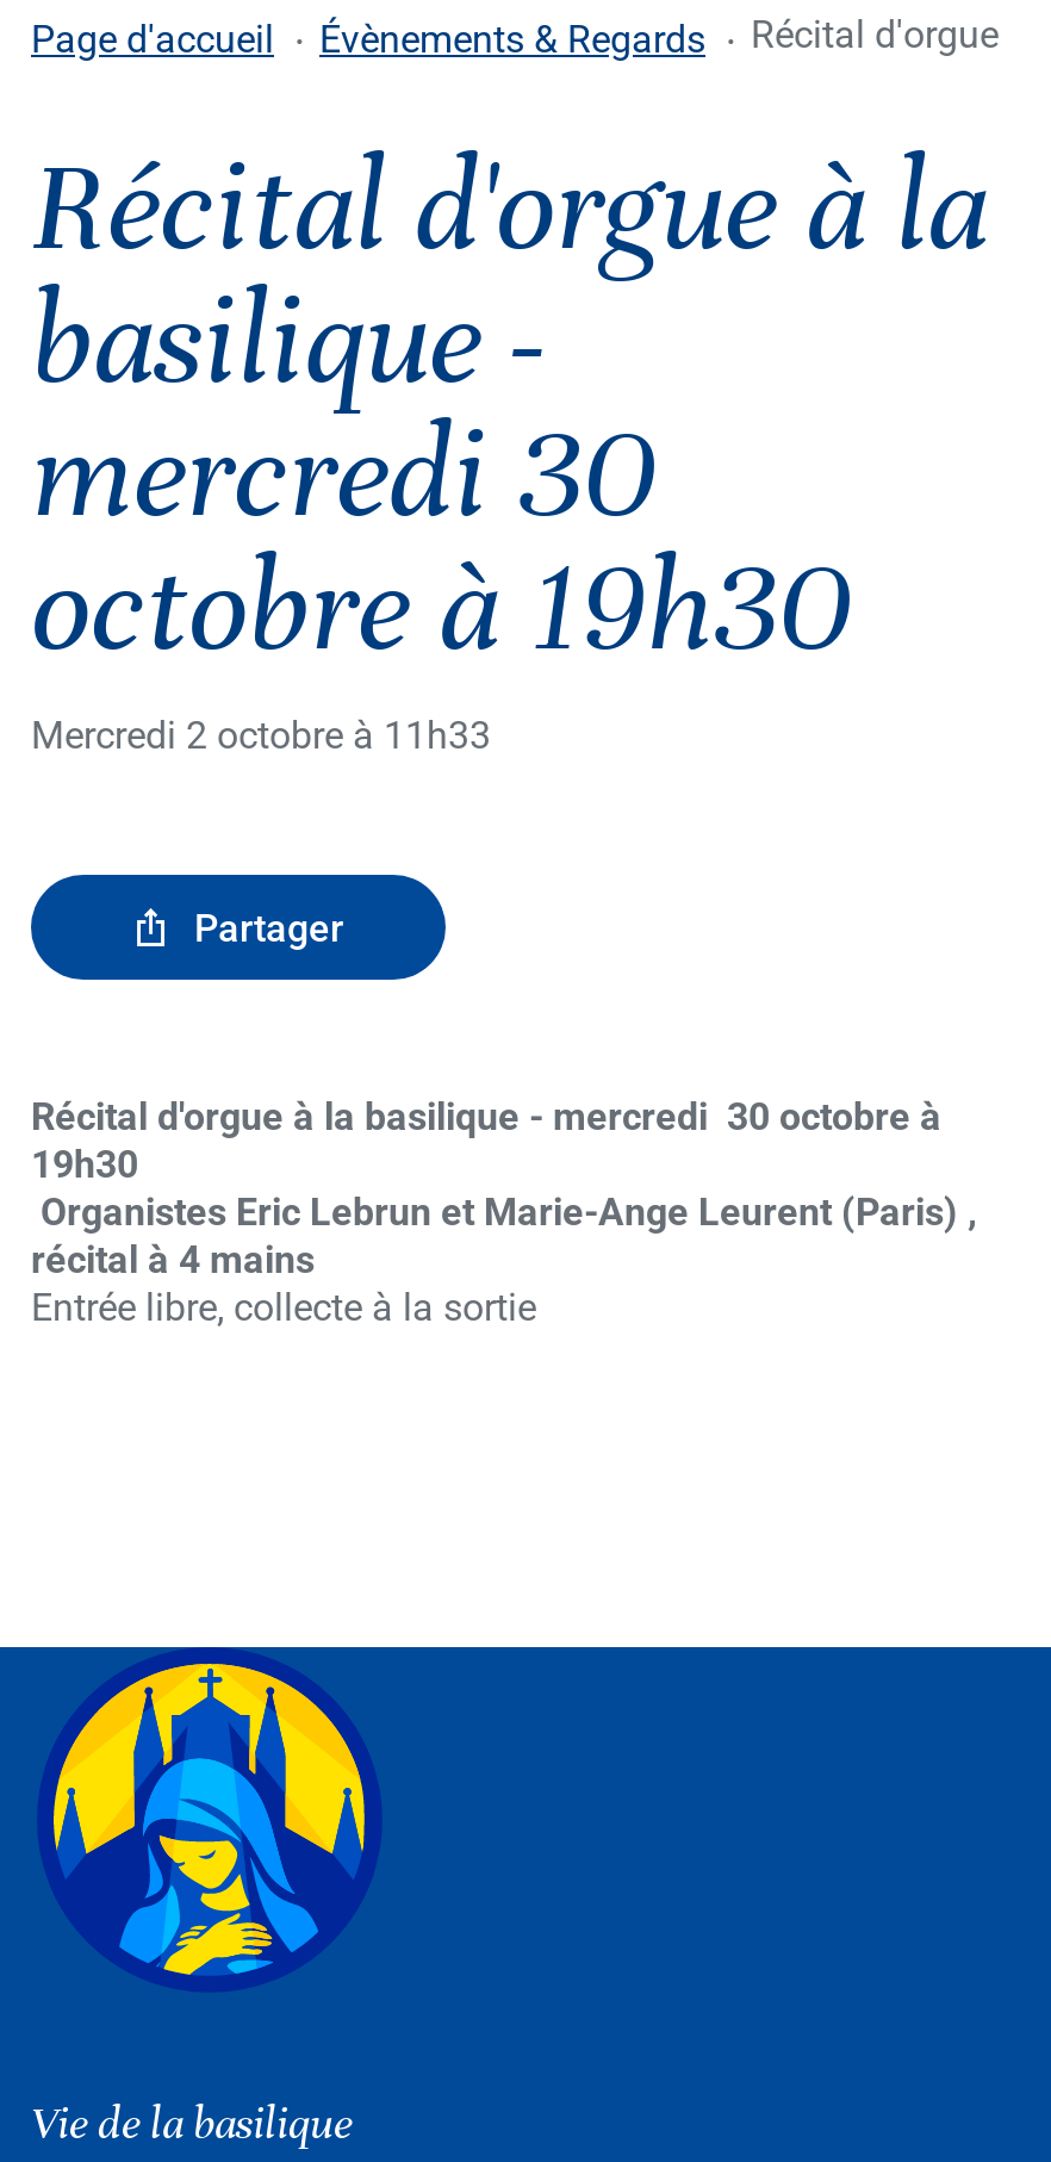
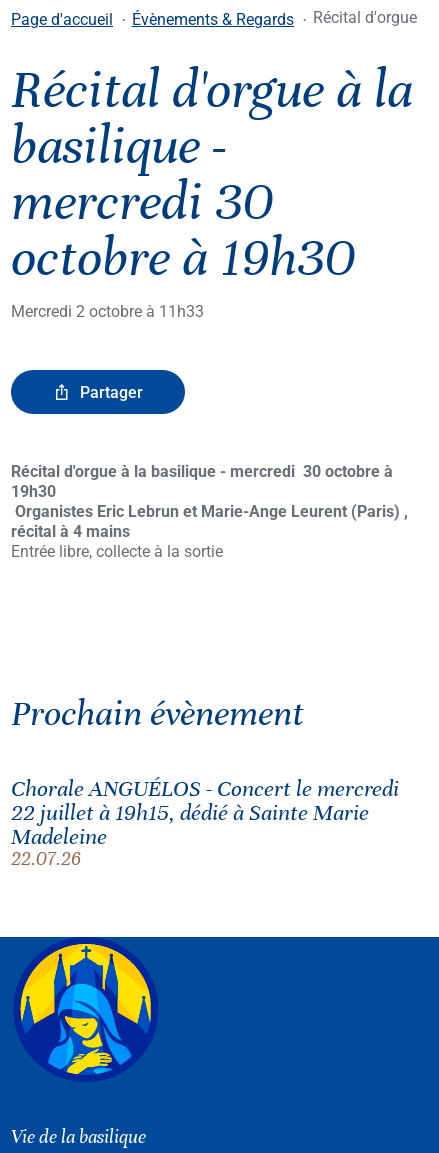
none -> [11,691,399,870] Prochain évènement | Chorale ANGUÉLOS - Concert le mercredi | 22 juillet à 19h15, dédié à Sainte Marie | Madeleine | 22.07.26

